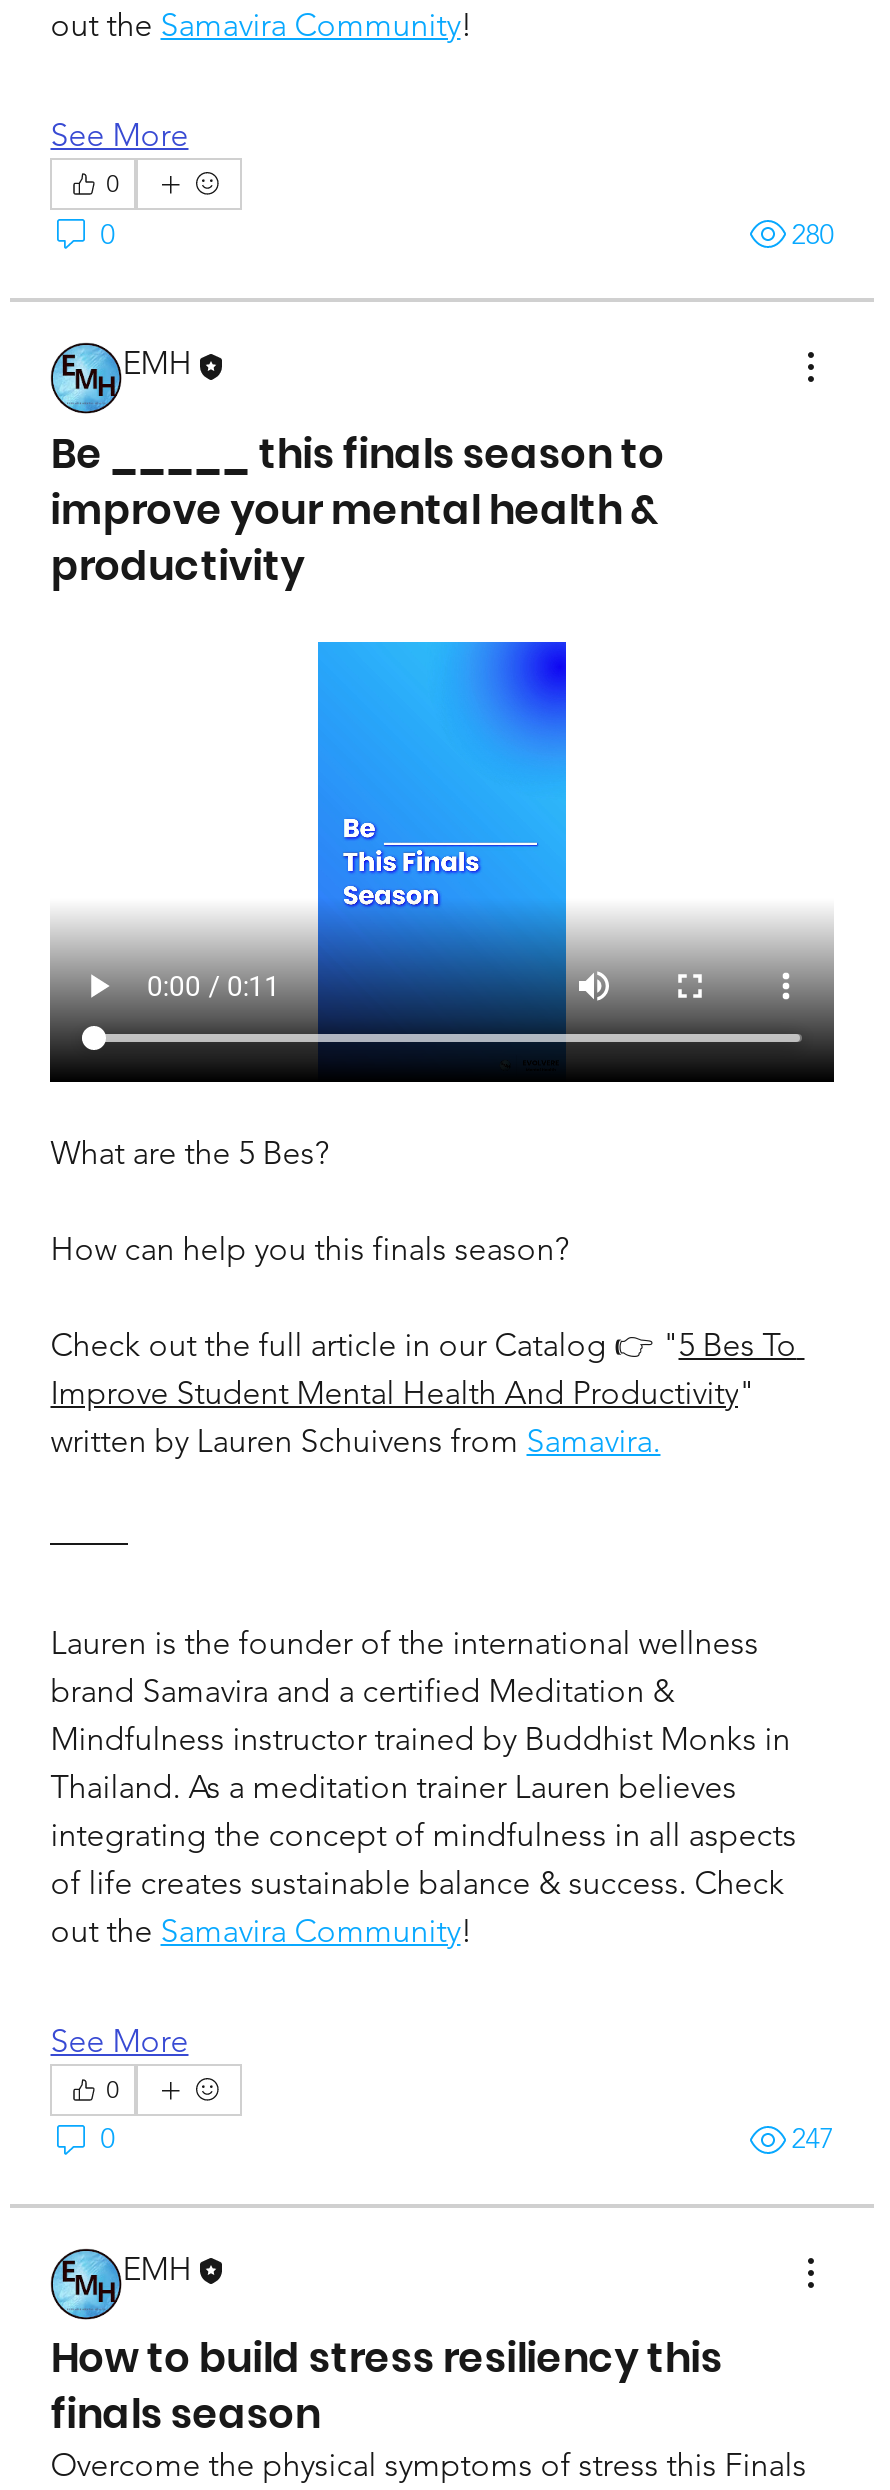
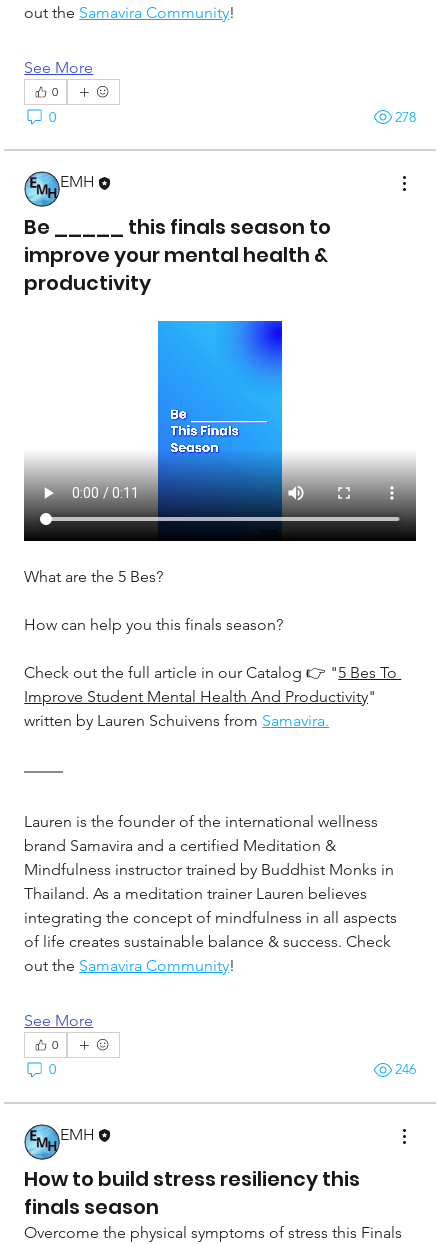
[792,216,834,252] 280 -> [395,108,416,126] 278
[792,2121,834,2157] 247 -> [395,1060,416,1078] 246

